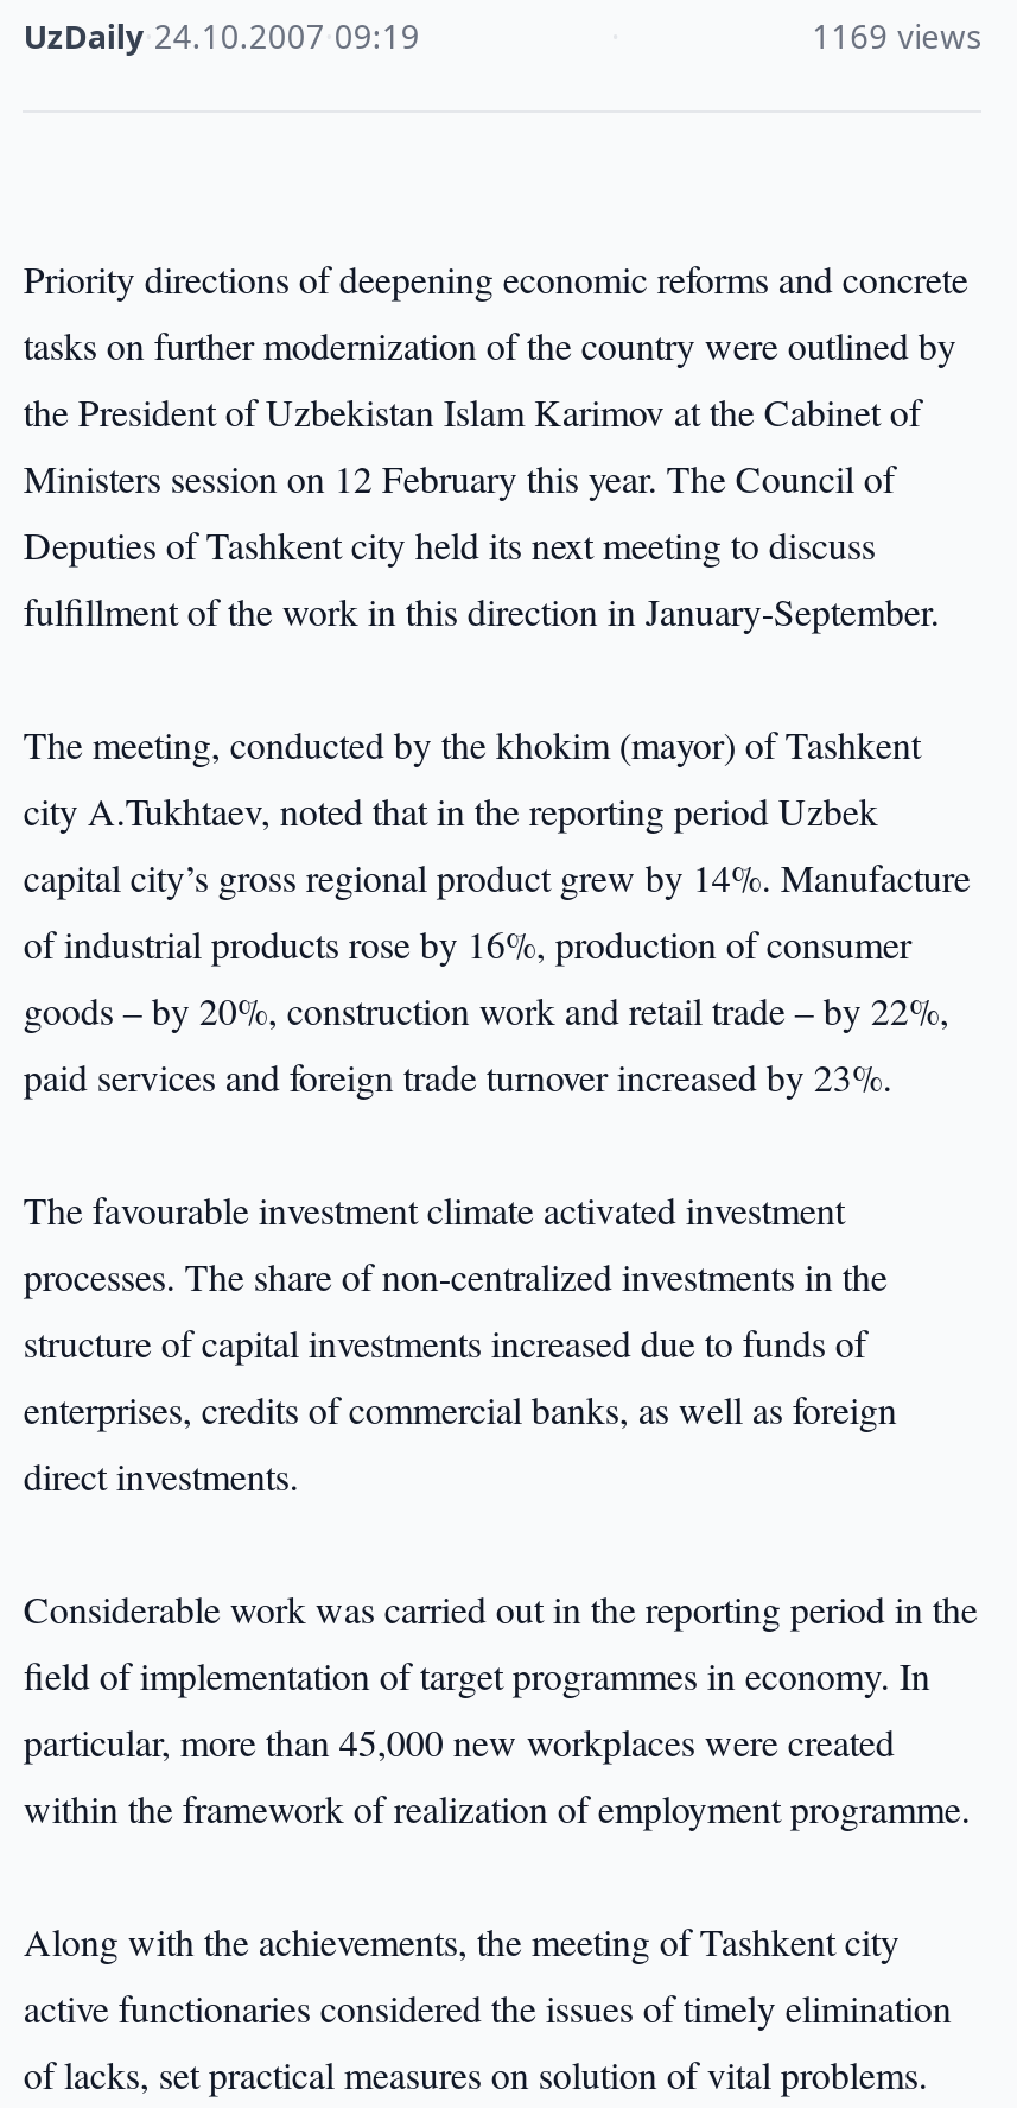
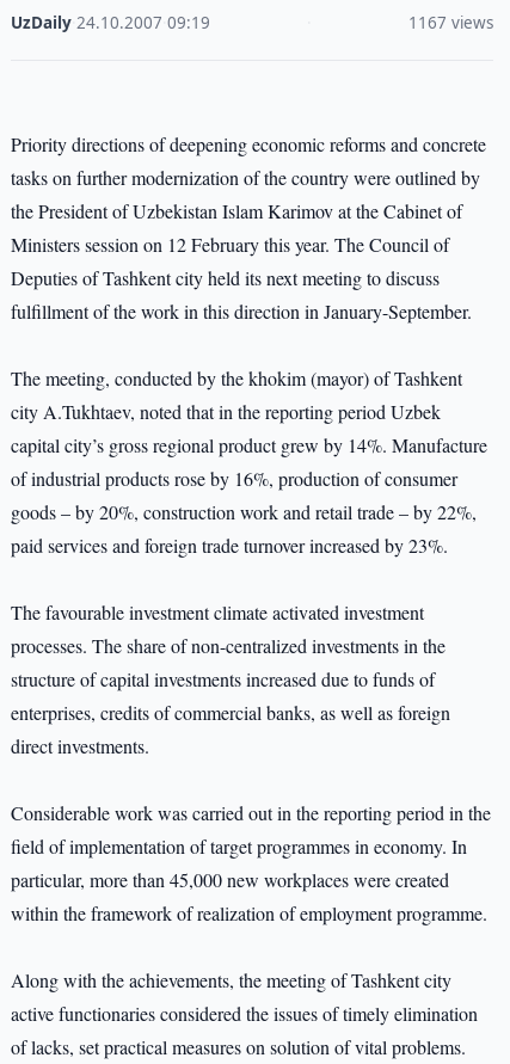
[812,15,980,58] 1169 views -> [408,12,493,33] 1167 views

